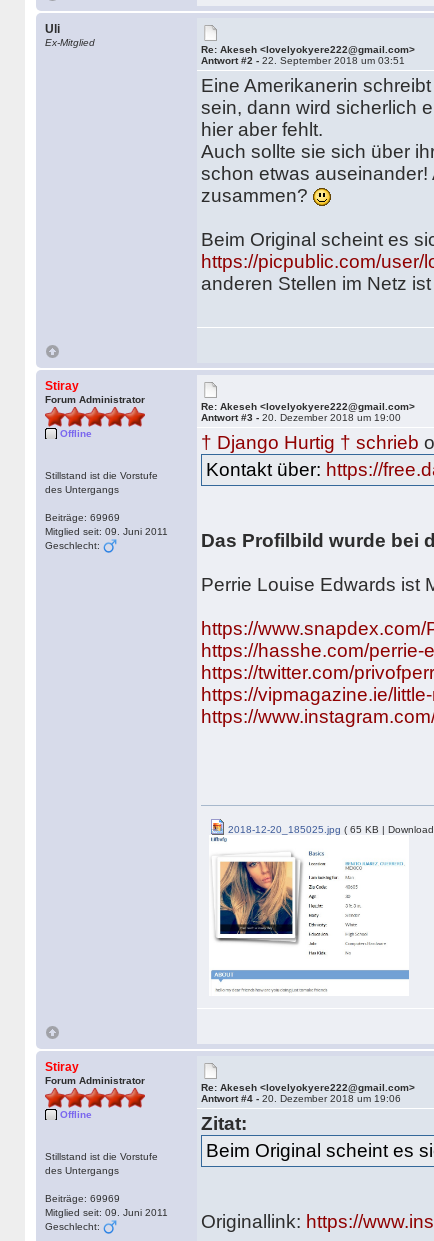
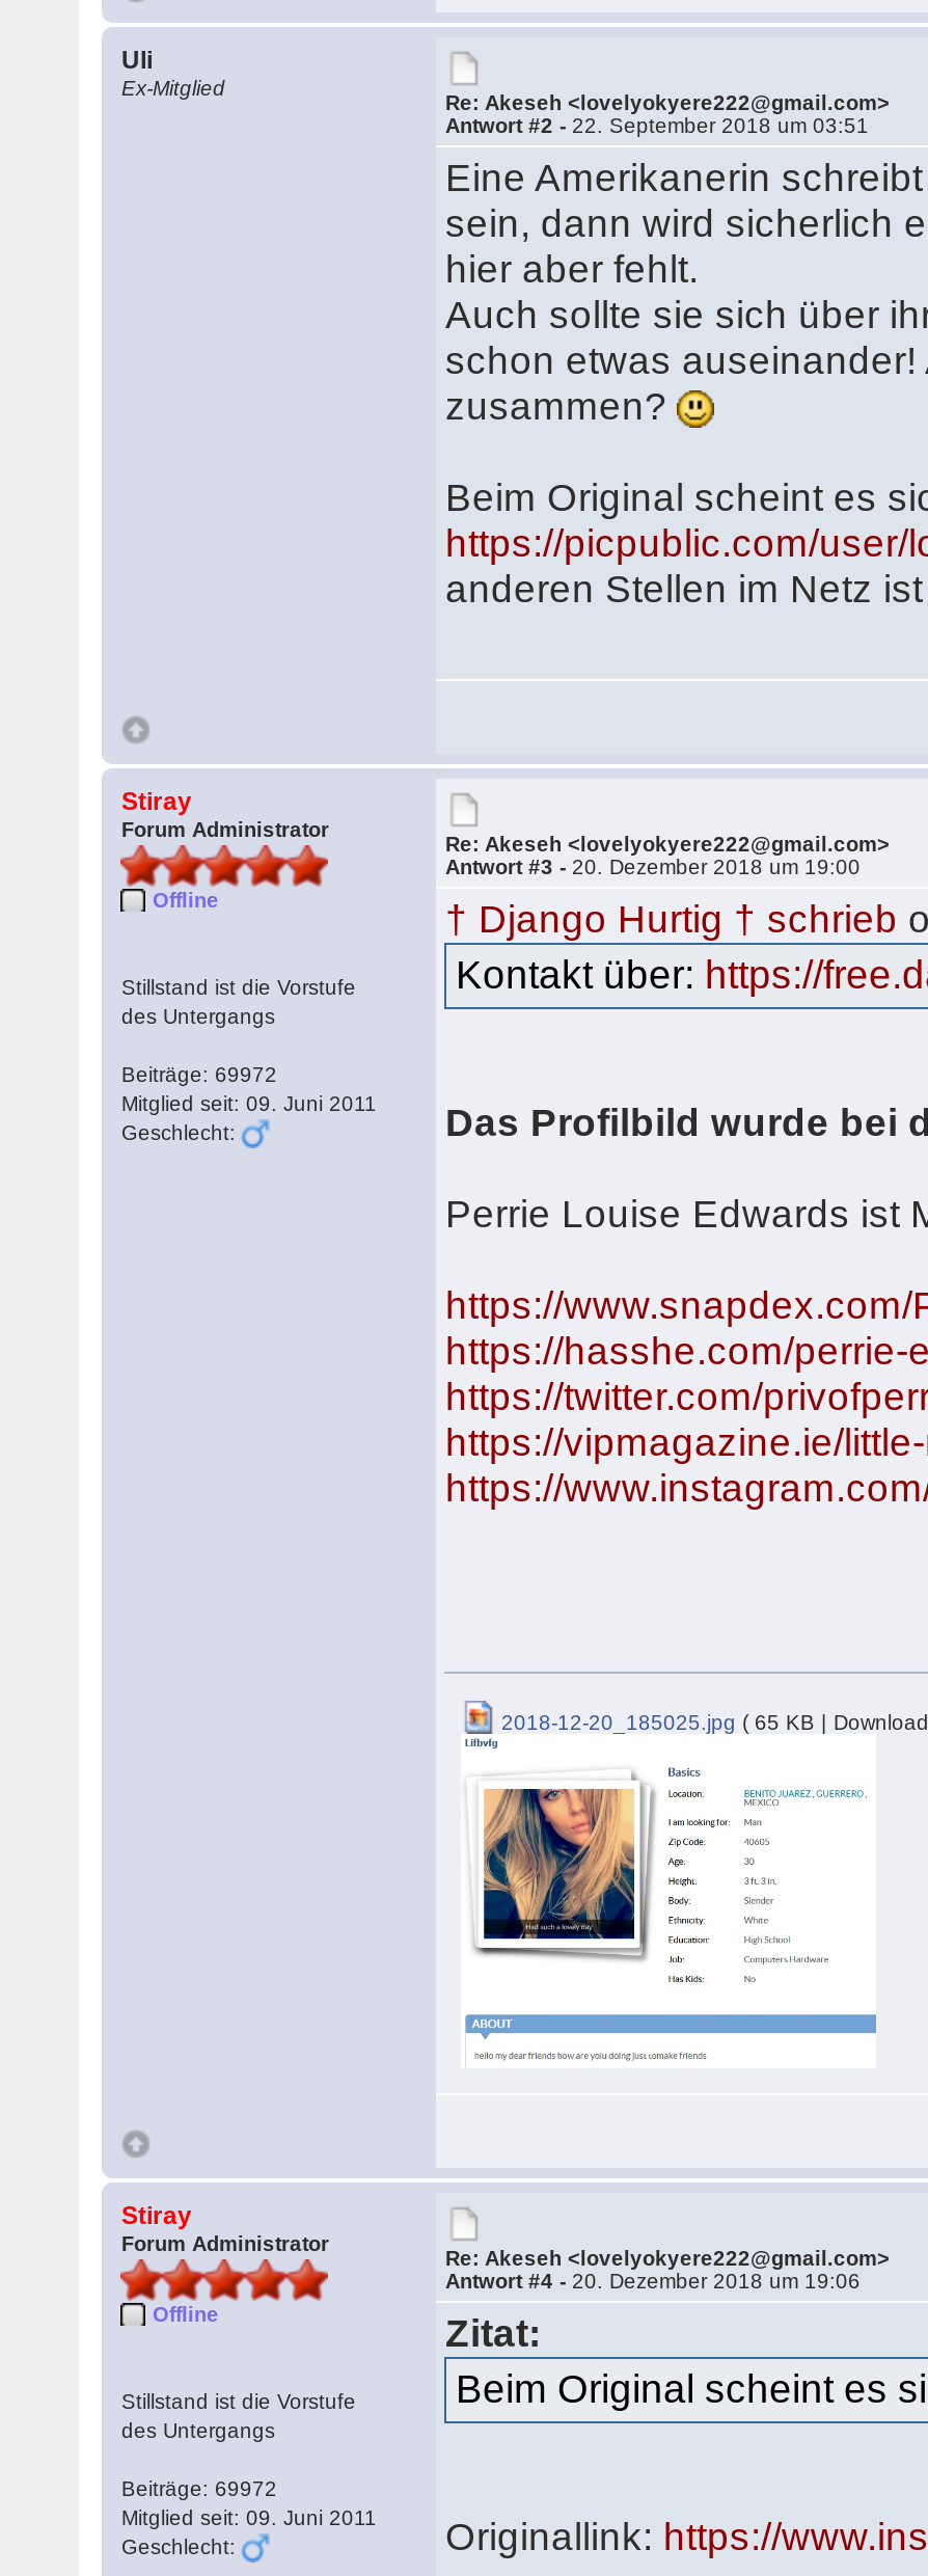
[45,512,120,523] Beiträge: 69969 -> [121,1063,277,1086] Beiträge: 69972
[45,1193,120,1204] Beiträge: 69969 -> [121,2477,277,2500] Beiträge: 69972

